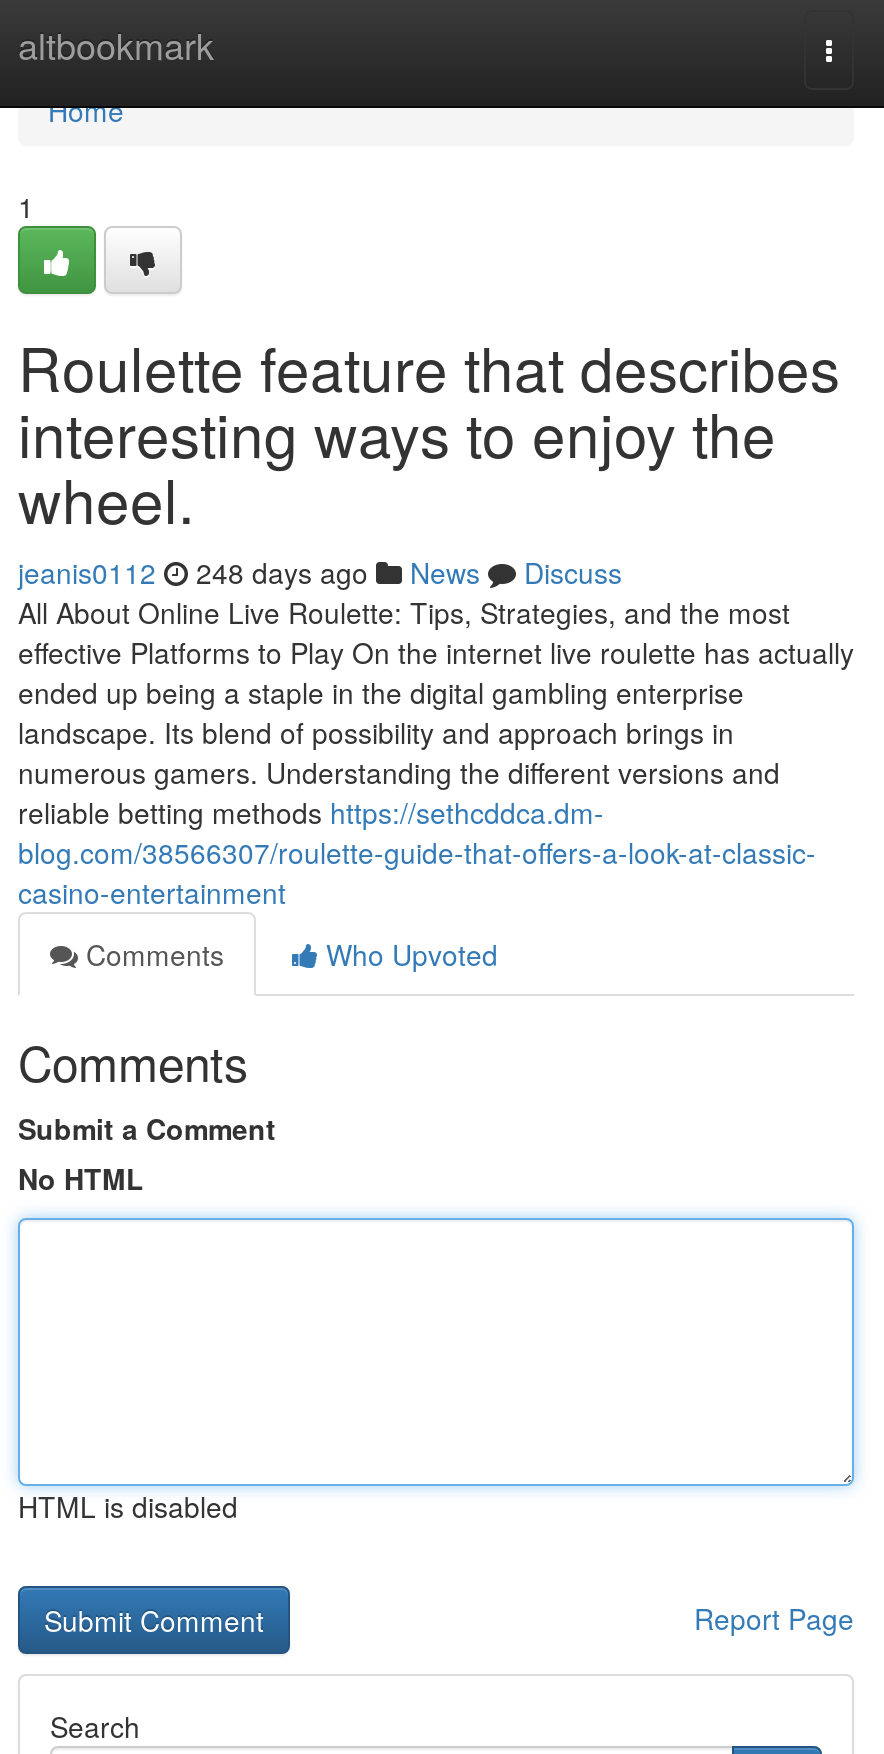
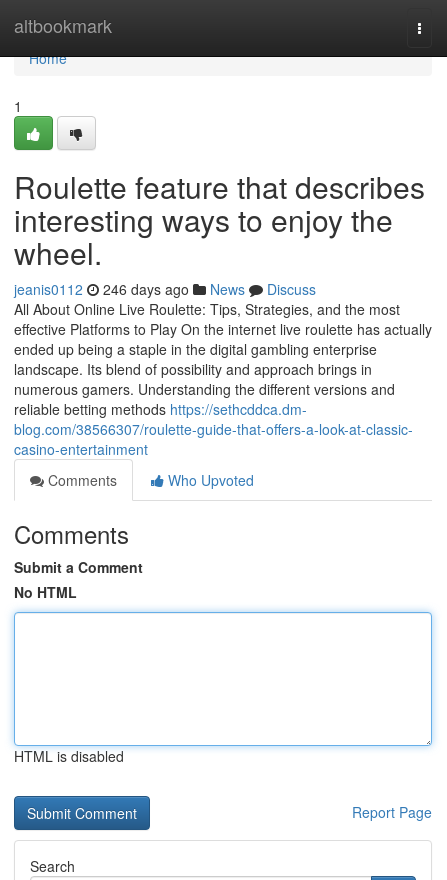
[18,552,622,592] jeanis0112 248 days ago News Discuss -> [14,279,316,299] jeanis0112 246 days ago News Discuss

